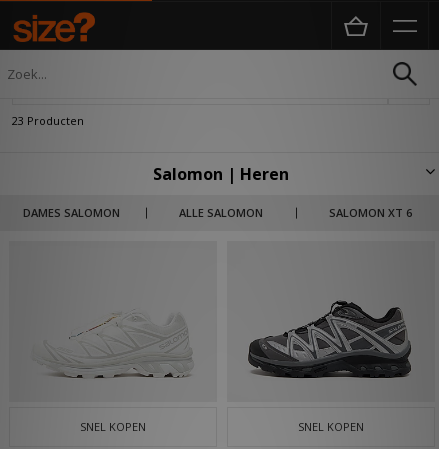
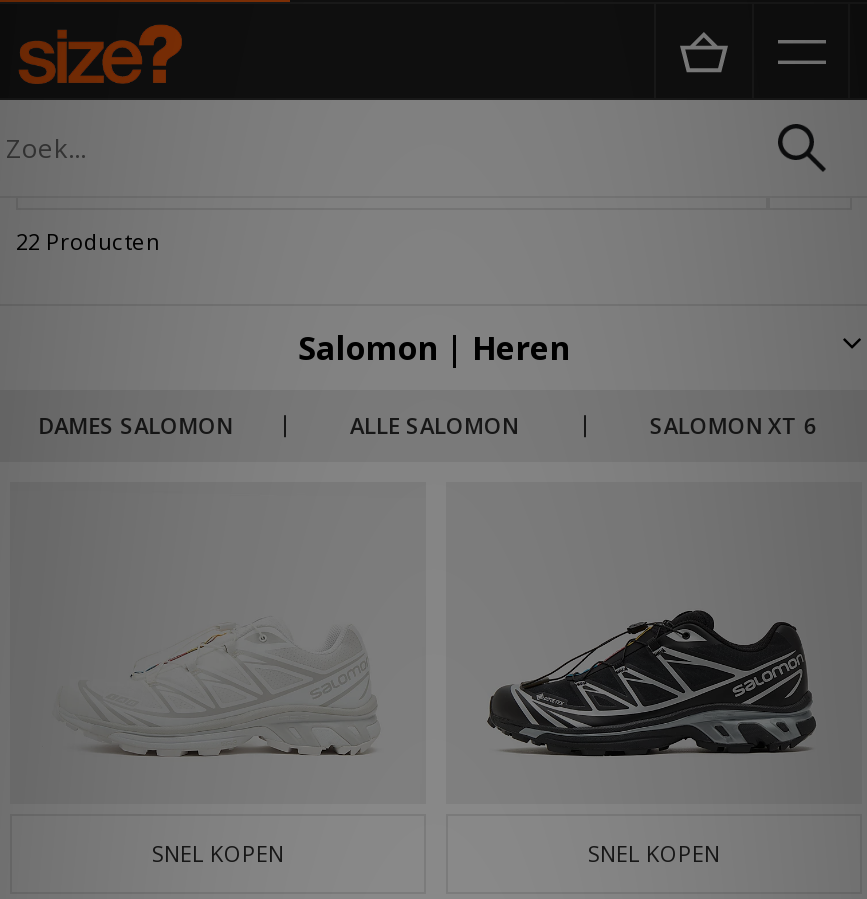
[12,113,84,128] 23 Producten -> [16,226,160,256] 22 Producten
[250,340,412,379] [image] -> [496,680,818,754] [image]

